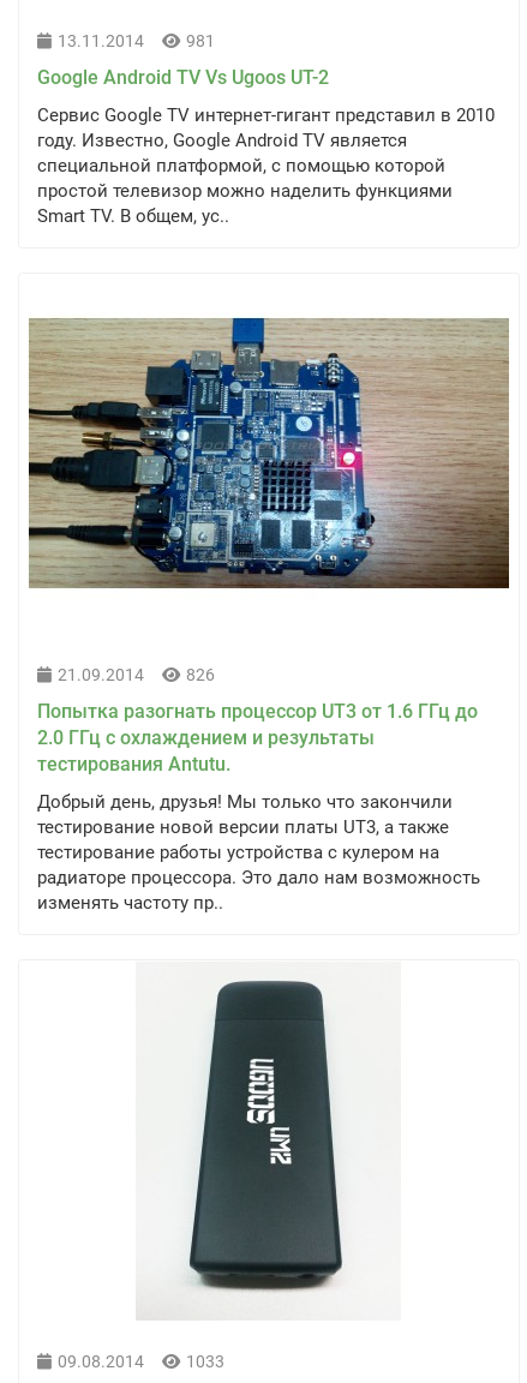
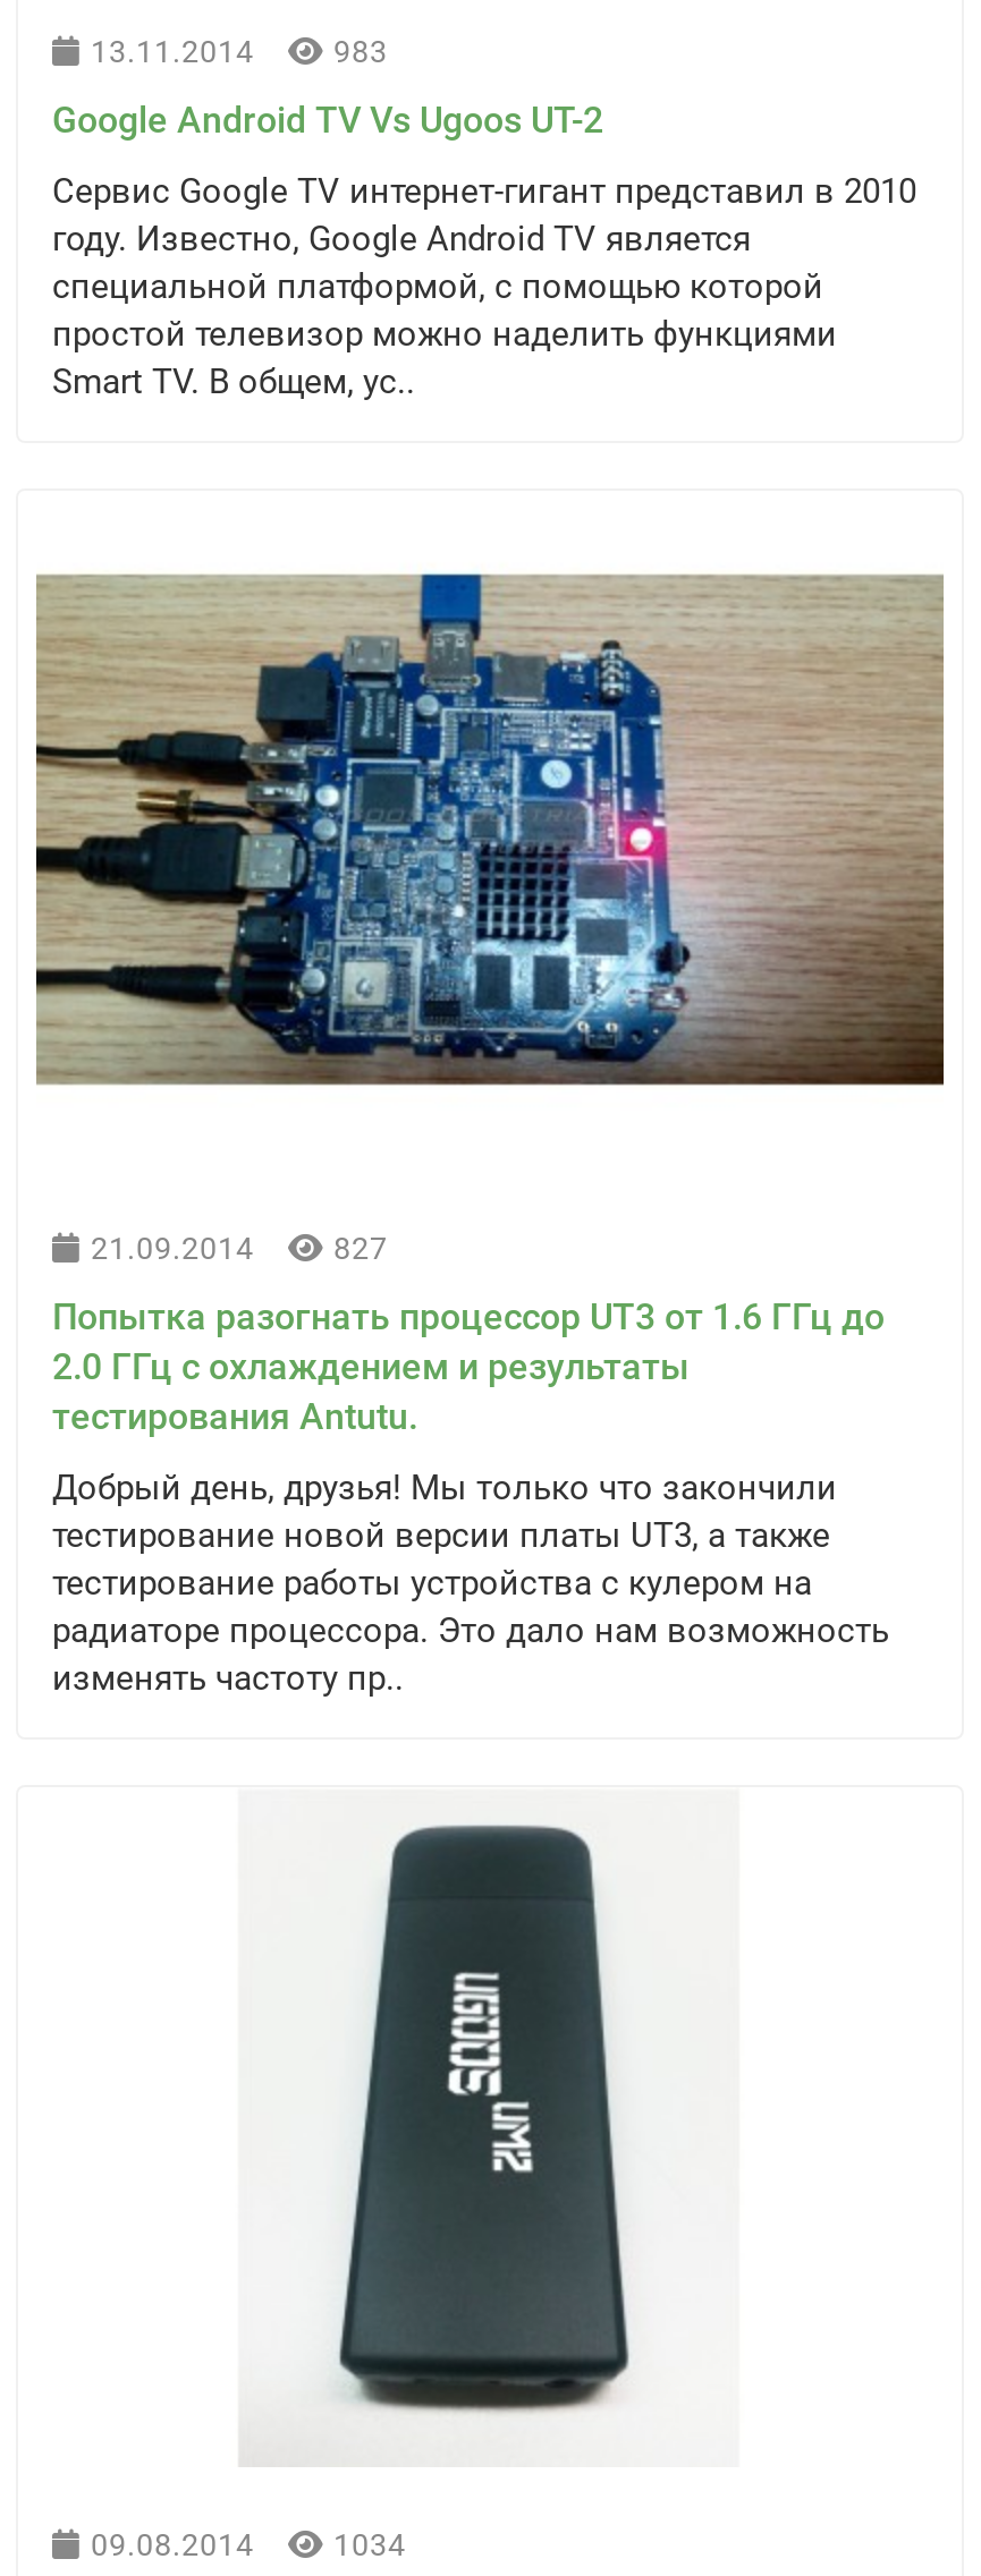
[186,31,215,51] 981 -> [333,33,388,70] 983
[186,665,215,685] 826 -> [333,1230,388,1266] 827
[186,1352,224,1371] 1033 -> [333,2527,406,2563] 1034

